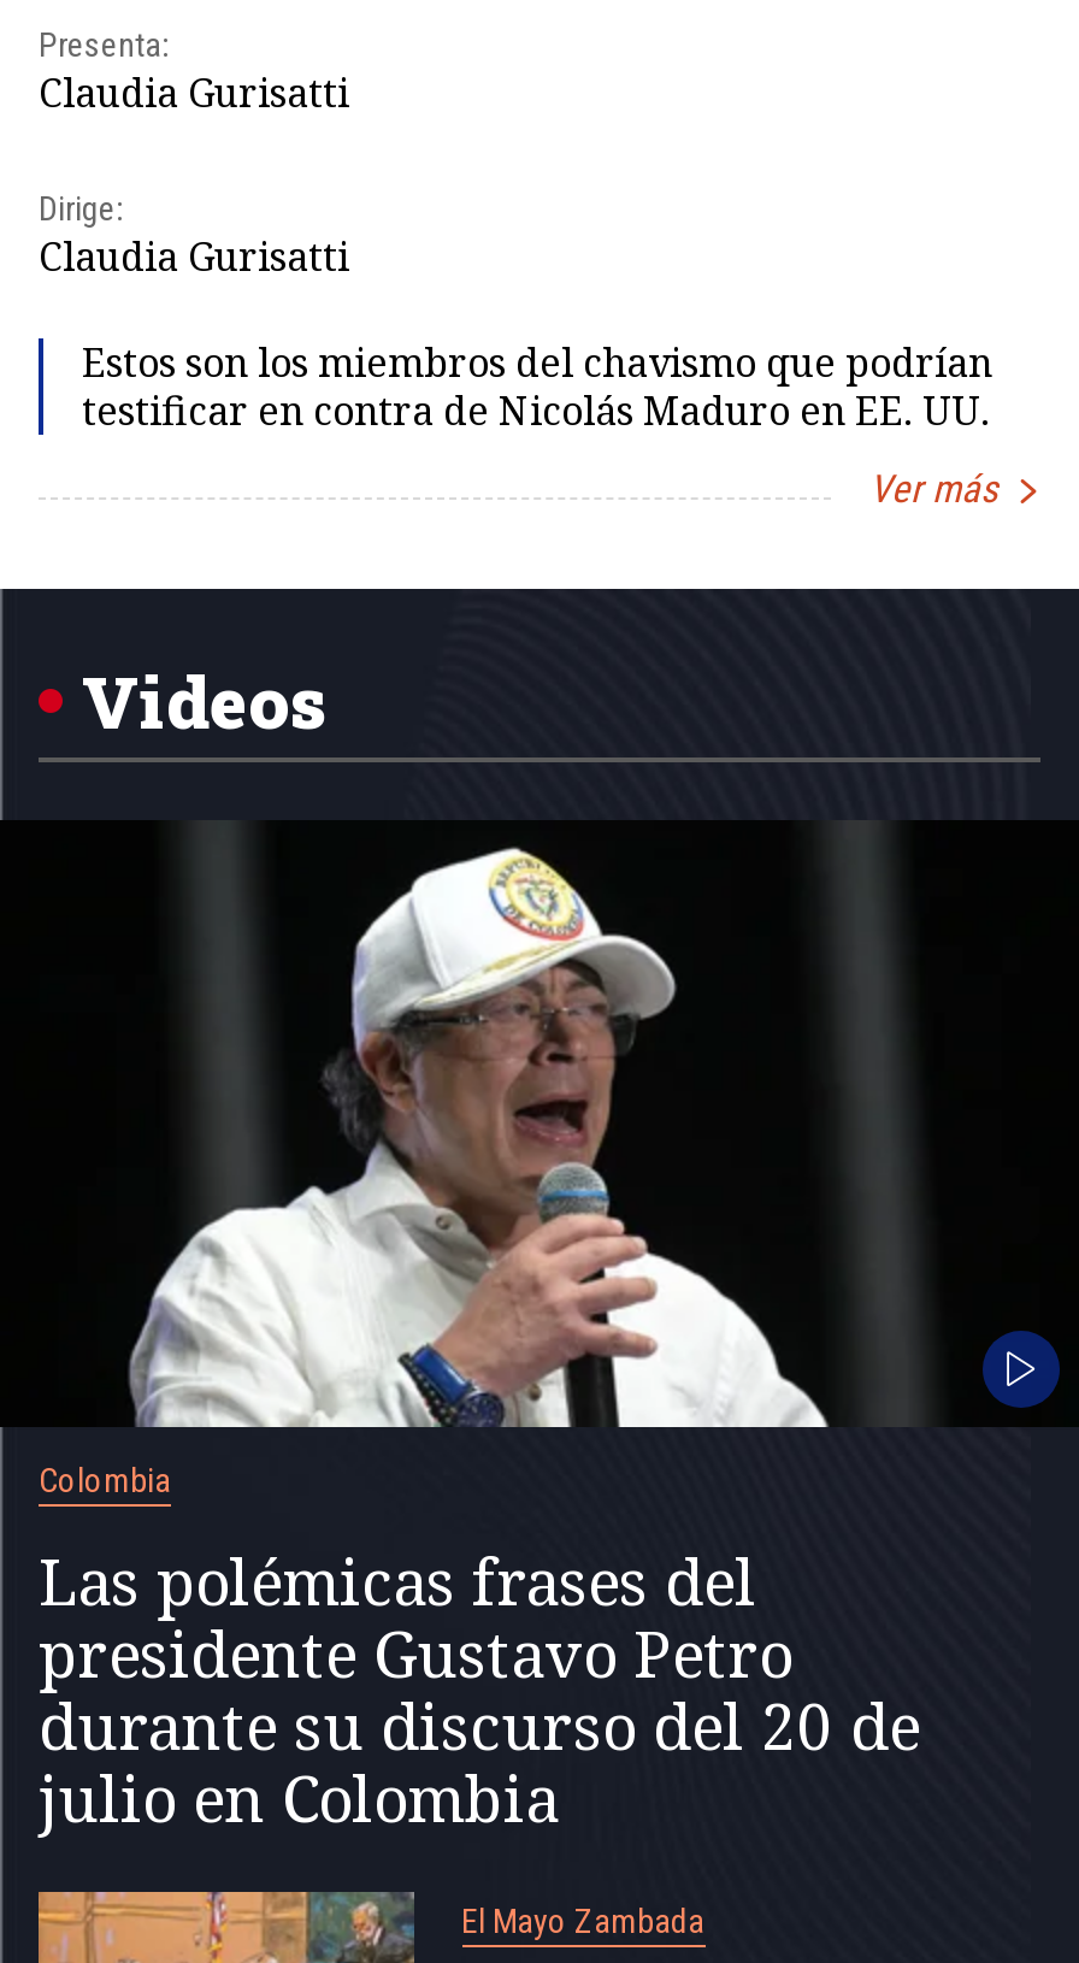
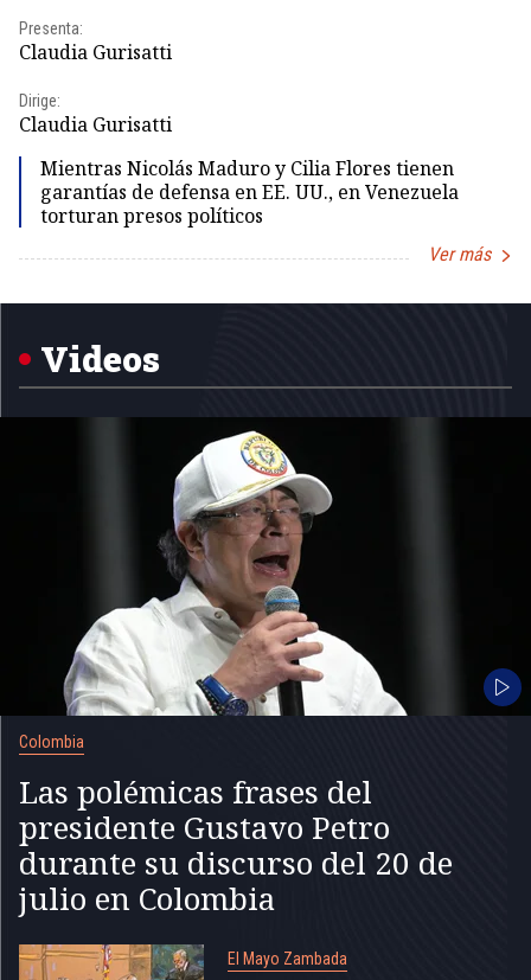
[82,335,992,436] Estos son los miembros del chavismo que podrían | testificar en contra de Nicolás Maduro en EE. UU. -> [40,155,459,229] Mientras Nicolás Maduro y Cilia Flores tienen | garantías de defensa en EE. UU., en Venezuela | torturan presos políticos

